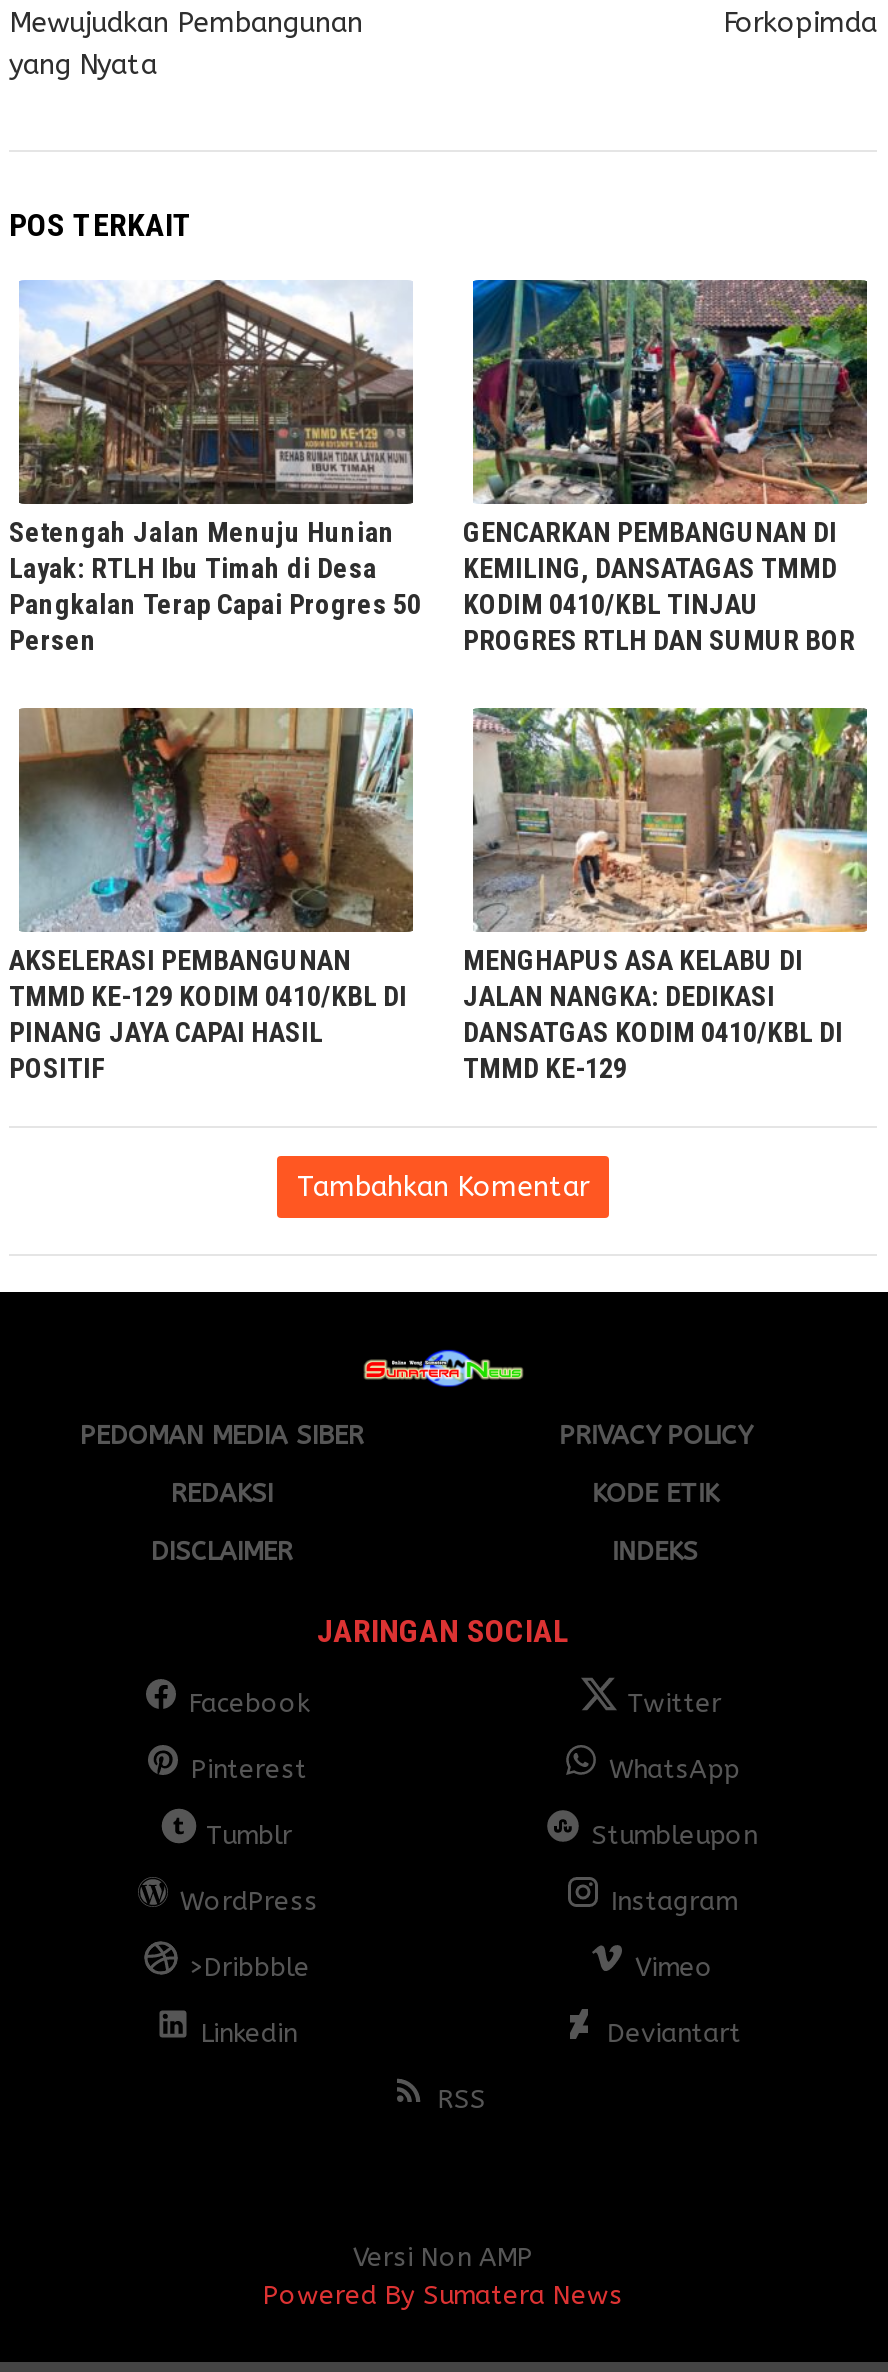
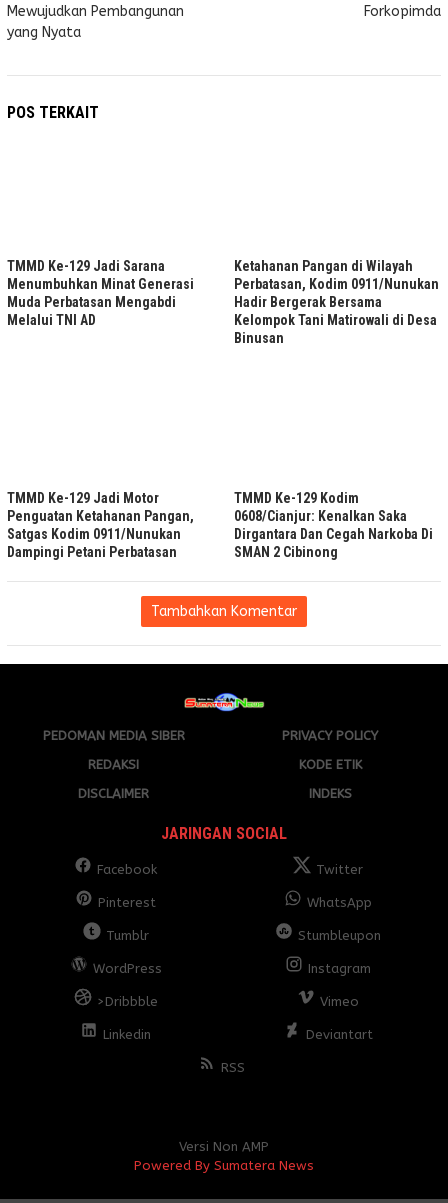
[17,278,415,500] [image] -> none
[471,278,869,500] [image] -> none
[9,515,421,655] Setengah Jalan Menuju Hunian | Layak: RTLH Ibu Timah di Desa | Pangkalan Terap Capai Progres 50 | Persen -> [7,257,194,327] TMMD Ke-129 Jadi Sarana | Menumbuhkan Minat Generasi | Muda Perbatasan Mengabdi | Melalui TNI AD
[463,515,855,655] GENCARKAN PEMBANGUNAN DI | KEMILING, DANSATAGAS TMMD | KODIM 0410/KBL TINJAU | PROGRES RTLH DAN SUMUR BOR -> [234,257,439,345] Ketahanan Pangan di Wilayah | Perbatasan, Kodim 0911/Nunukan | Hadir Bergerak Bersama | Kelompok Tani Matirowali di Desa | Binusan
[17,706,415,934] [image] -> none
[471,706,869,934] [image] -> none
[9,943,407,1083] AKSELERASI PEMBANGUNAN | TMMD KE-129 KODIM 0410/KBL DI | PINANG JAYA CAPAI HASIL | POSITIF -> [7,489,194,559] TMMD Ke-129 Jadi Motor | Penguatan Ketahanan Pangan, | Satgas Kodim 0911/Nunukan | Dampingi Petani Perbatasan
[463,943,843,1083] MENGHAPUS ASA KELABU DI | JALAN NANGKA: DEDIKASI | DANSATGAS KODIM 0410/KBL DI | TMMD KE-129 -> [234,489,433,559] TMMD Ke-129 Kodim | 0608/Cianjur: Kenalkan Saka | Dirgantara Dan Cegah Narkoba Di | SMAN 2 Cibinong

